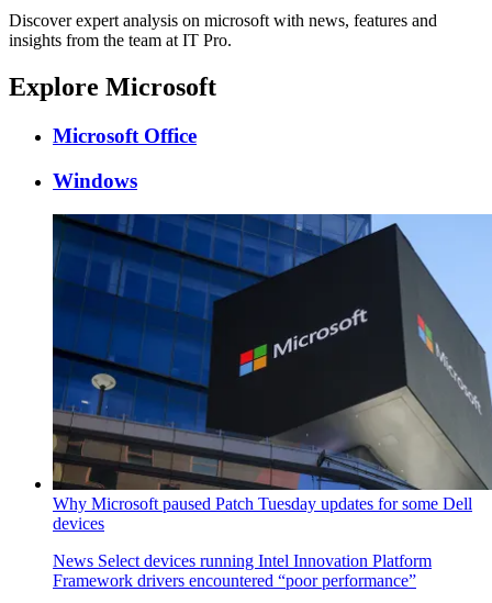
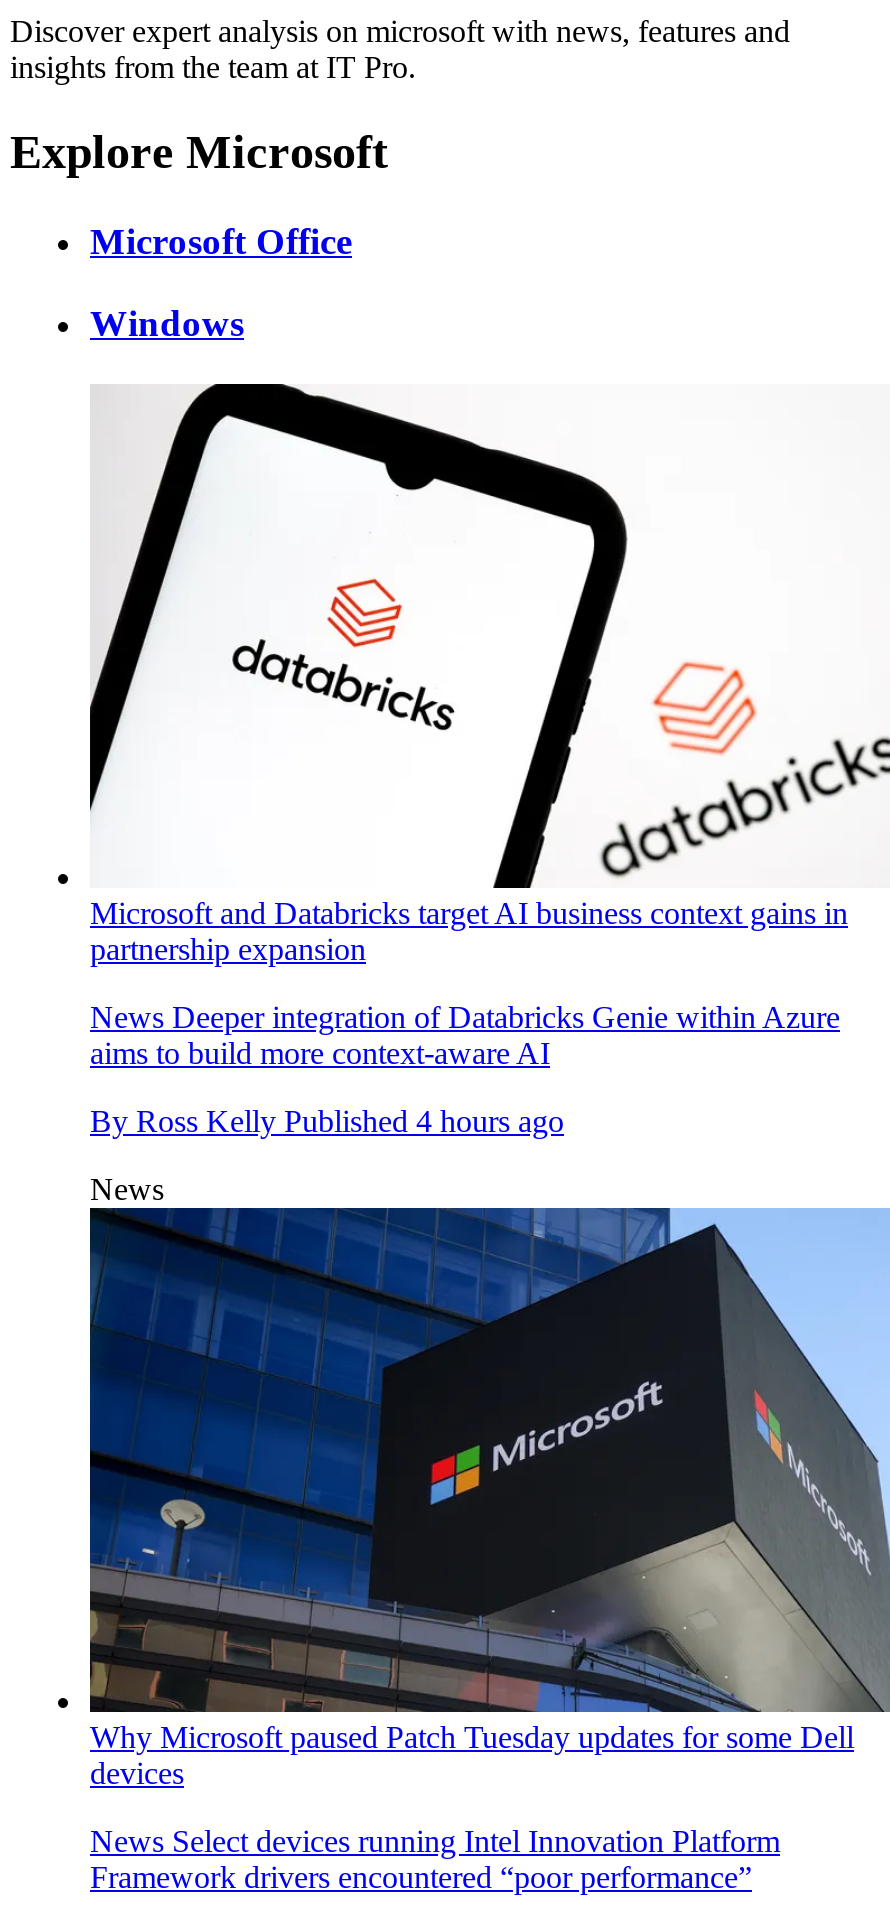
none -> [88,382,884,1205] [image] | Microsoft and Databricks target AI business context gains in | partnership expansion | News Deeper integration of Databricks Genie within Azure | aims to build more context-aware AI | By Ross Kelly Published 4 hours ago | News

